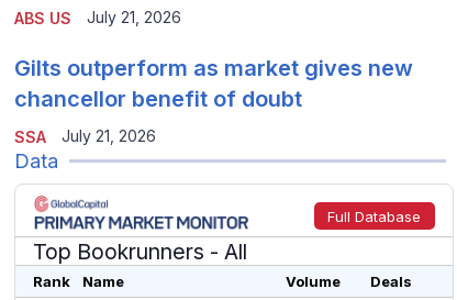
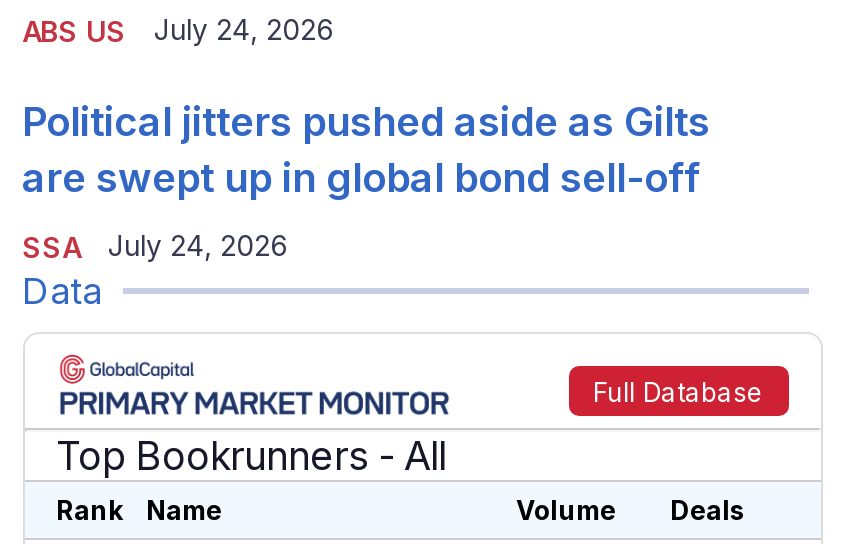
[14,8,181,27] ABS US July 21, 2026 -> [22,12,334,48] ABS US July 24, 2026
[14,55,413,112] Gilts outperform as market gives new | chancellor benefit of doubt -> [22,98,710,202] Political jitters pushed aside as Gilts | are swept up in global bond sell-off
[14,126,155,146] SSA July 21, 2026 -> [22,228,288,264] SSA July 24, 2026

